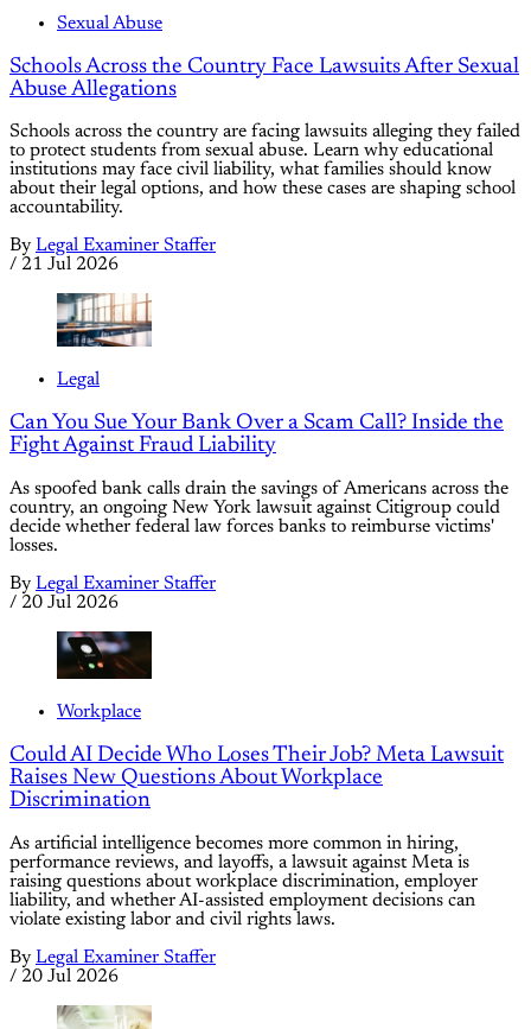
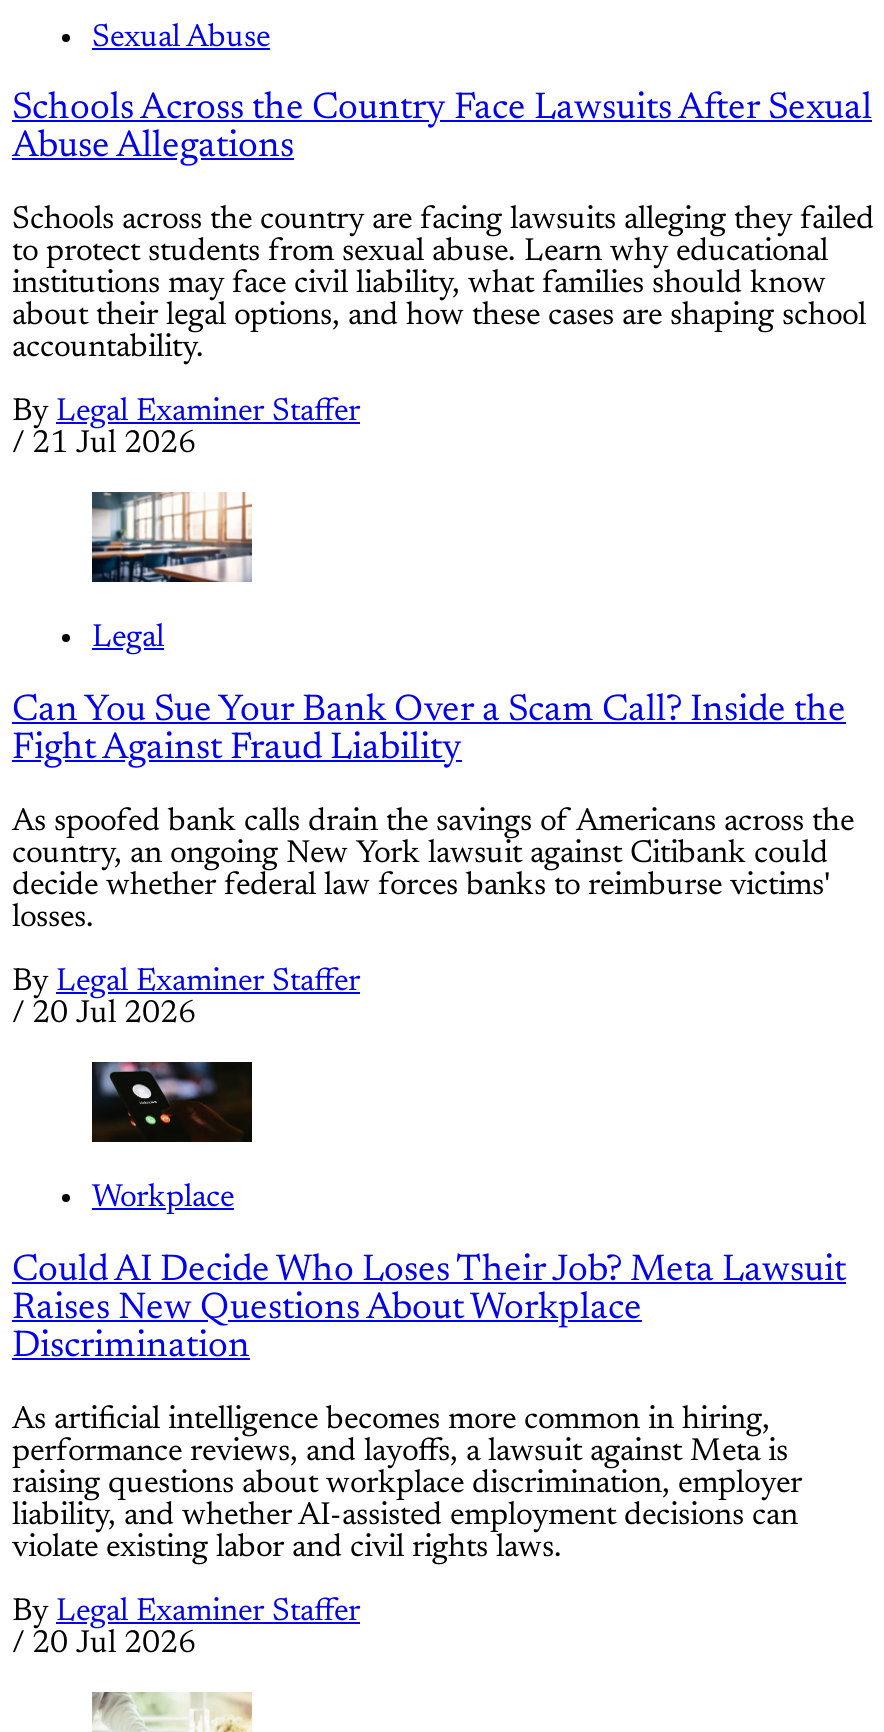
[9,498,500,517] country, an ongoing New York lawsuit against Citigroup could -> [12,837,828,869] country, an ongoing New York lawsuit against Citibank could

